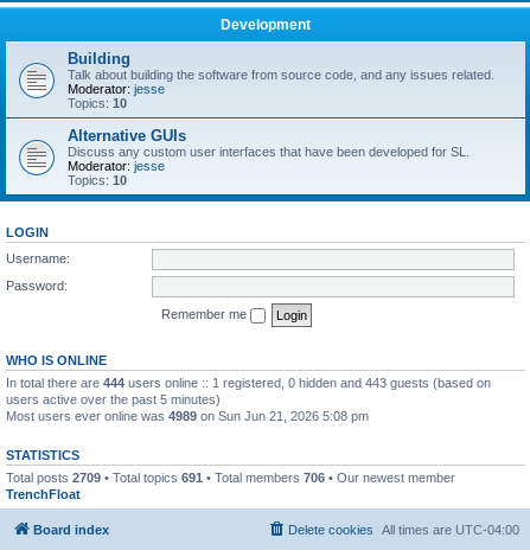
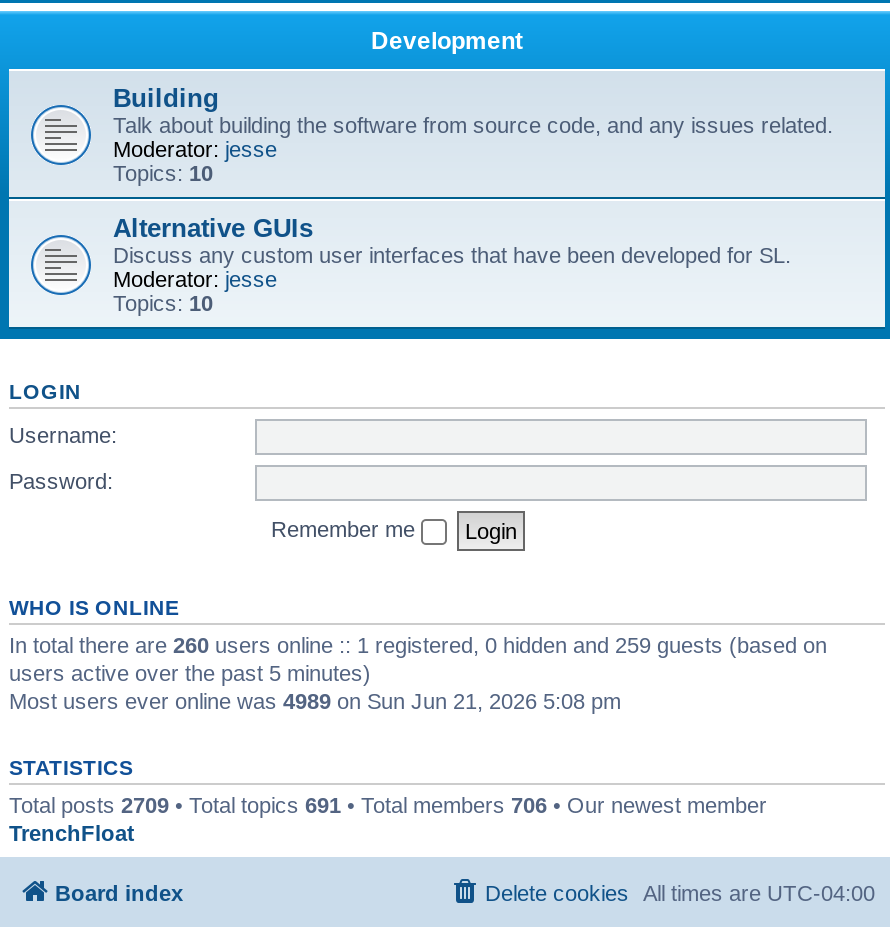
[6,375,491,389] In total there are 444 users online :: 1 registered, 0 hidden and 443 guests (based on -> [9,632,827,656] In total there are 260 users online :: 1 registered, 0 hidden and 259 guests (based on

